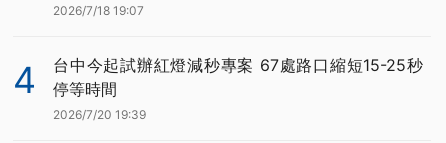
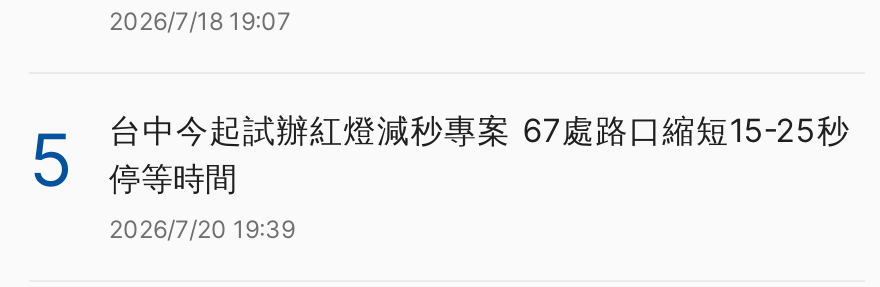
[13,55,423,102] 4 台中今起試辦紅燈減秒專案 67處路口縮短15-25秒 停等時間 -> [29,109,849,203] 5 台中今起試辦紅燈減秒專案 67處路口縮短15-25秒 停等時間

